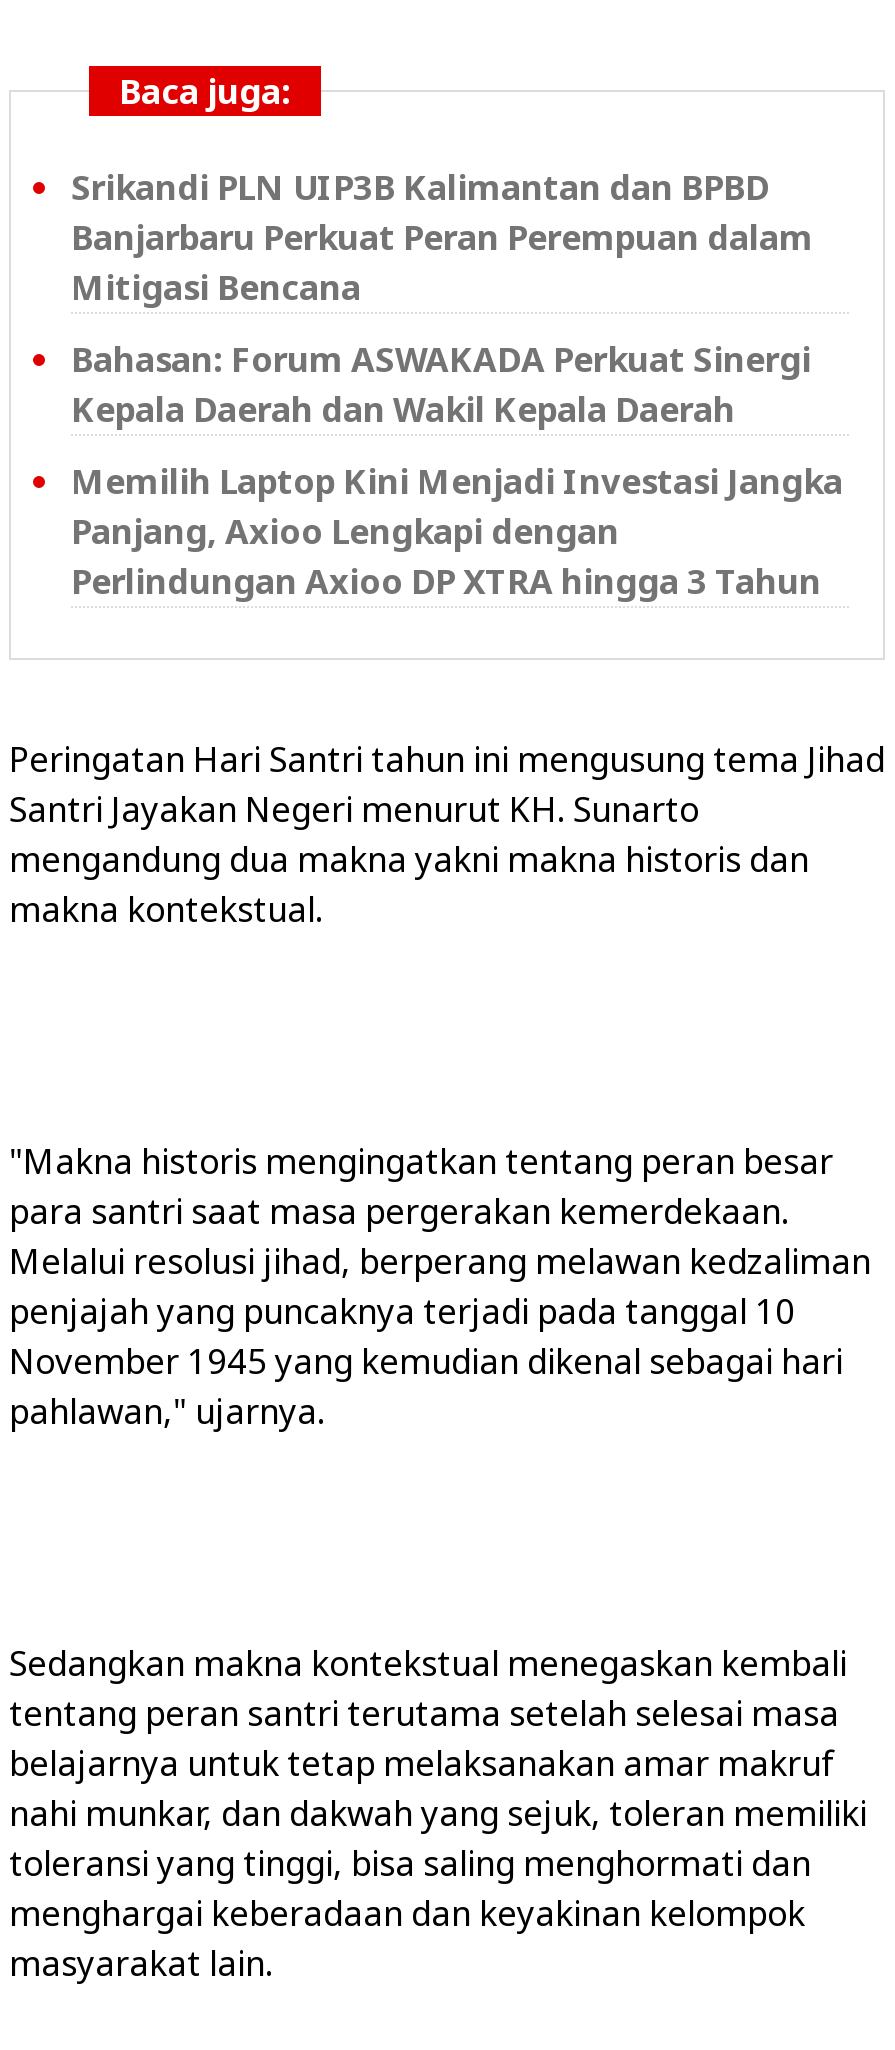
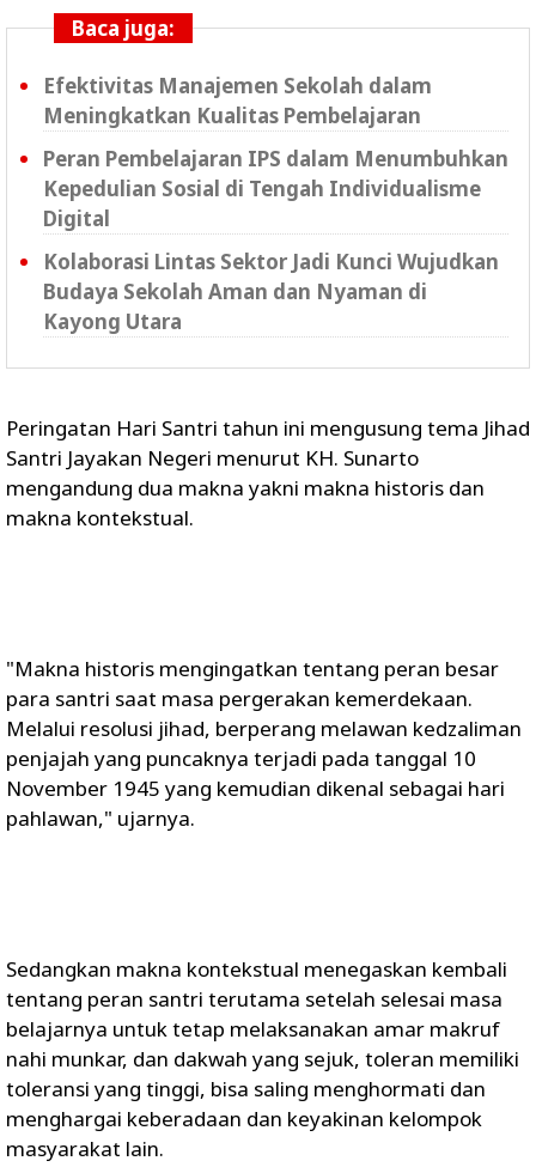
[71,163,813,309] Srikandi PLN UIP3B Kalimantan dan BPBD | Banjarbaru Perkuat Peran Perempuan dalam | Mitigasi Bencana -> [43,71,432,129] Efektivitas Manajemen Sekolah dalam | Meningkatkan Kualitas Pembelajaran
[71,335,811,431] Bahasan: Forum ASWAKADA Perkuat Sinergi | Kepala Daerah dan Wakil Kepala Daerah -> [43,144,508,232] Peran Pembelajaran IPS dalam Menumbuhkan | Kepedulian Sosial di Tengah Individualisme | Digital
[71,457,843,603] Memilih Laptop Kini Menjadi Investasi Jangka | Panjang, Axioo Lengkapi dengan | Perlindungan Axioo DP XTRA hingga 3 Tahun -> [43,247,499,335] Kolaborasi Lintas Sektor Jadi Kunci Wujudkan | Budaya Sekolah Aman dan Nyaman di | Kayong Utara

